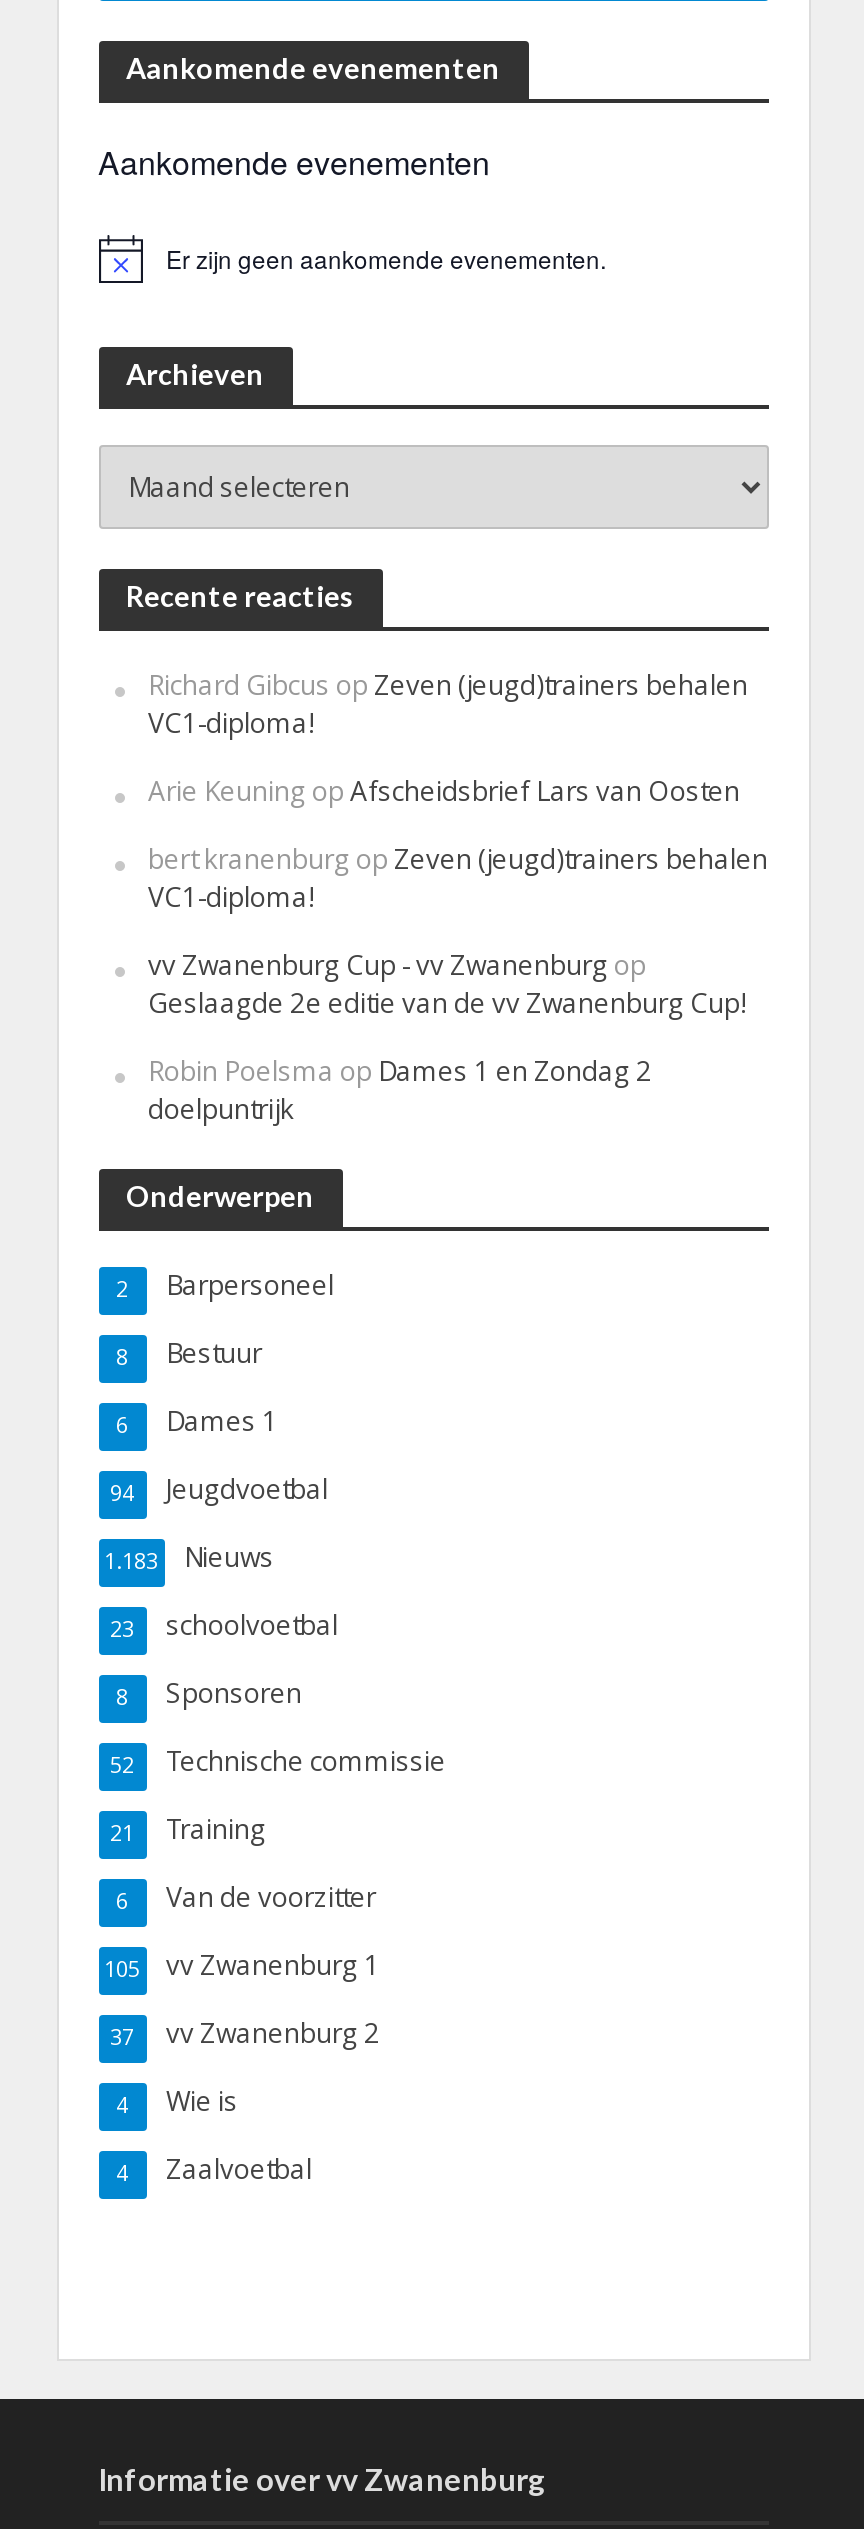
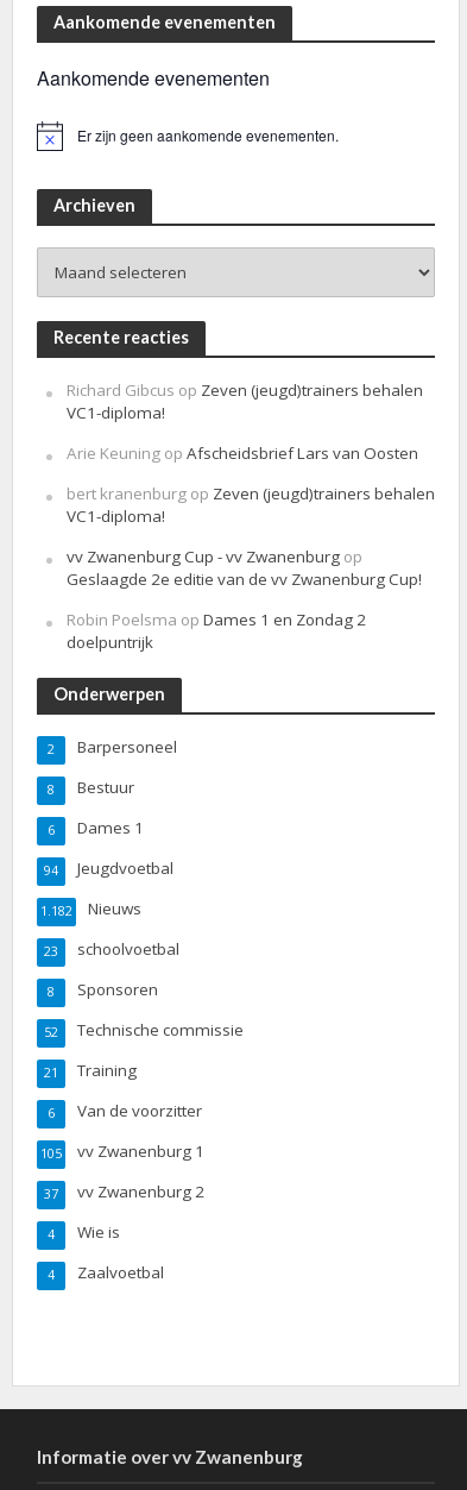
[104,1539,274,1575] 1.183 Nieuws -> [40,897,141,919] 1.182 Nieuws

